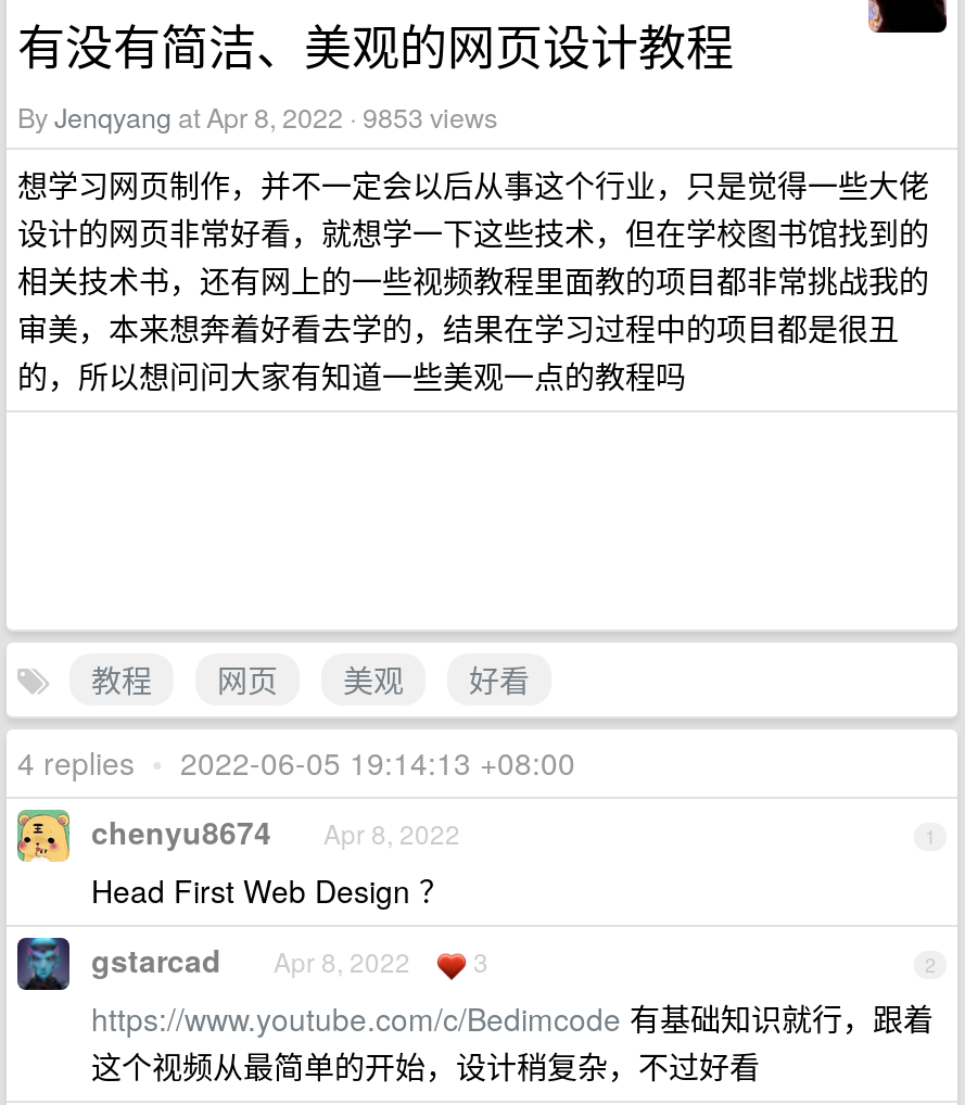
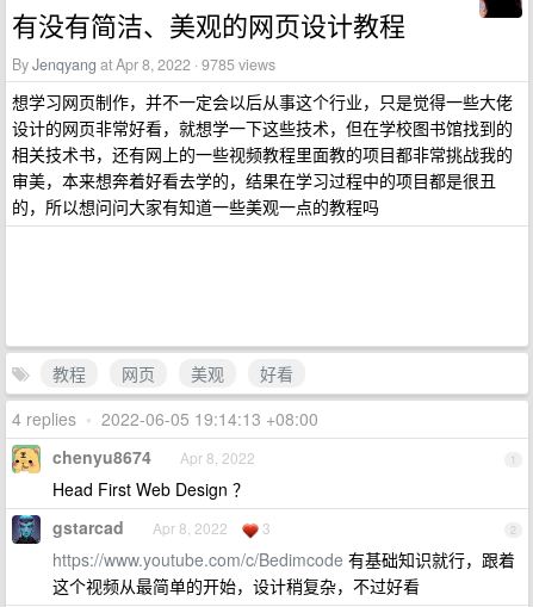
[17,98,497,137] ByJenqyang at Apr 8, 2022 · 9853 views -> [12,54,275,75] ByJenqyang at Apr 8, 2022 · 9785 views

